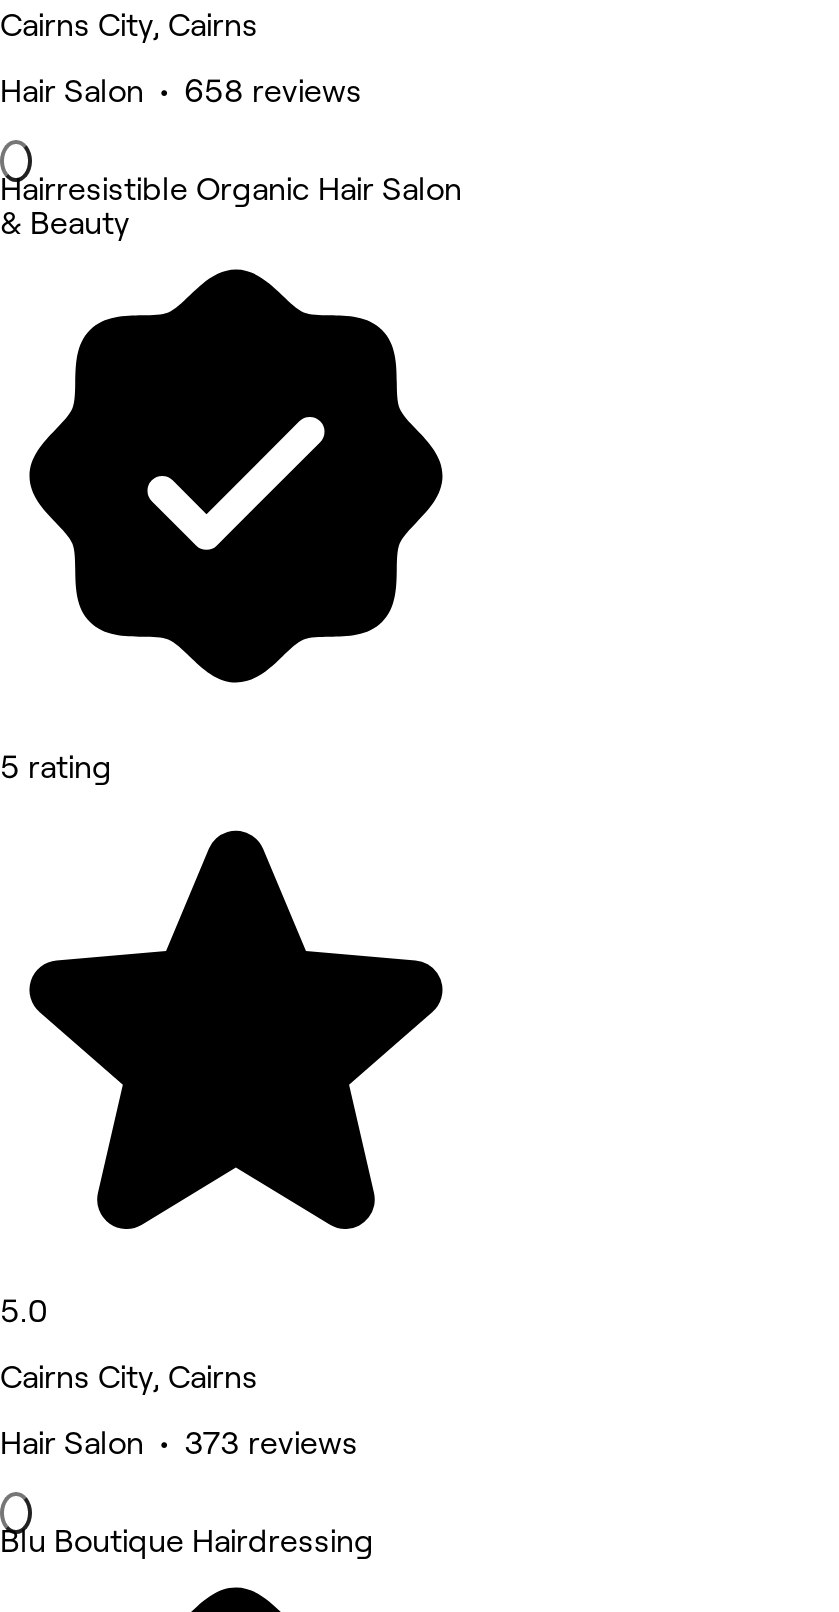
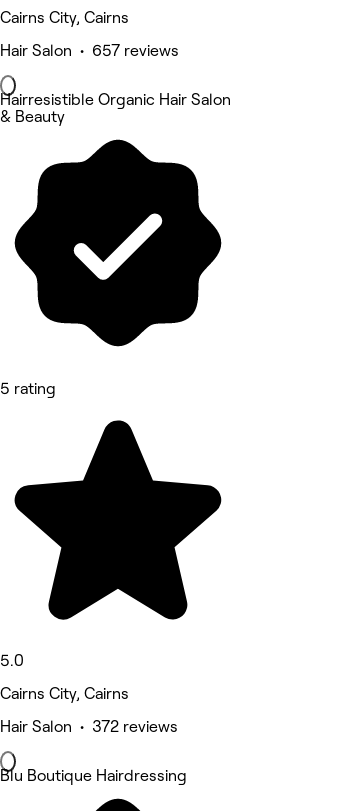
[0,74,362,108] Hair Salon • 658 reviews -> [0,42,179,59] Hair Salon • 657 reviews
[0,1426,358,1460] Hair Salon • 373 reviews -> [0,718,178,735] Hair Salon • 372 reviews

